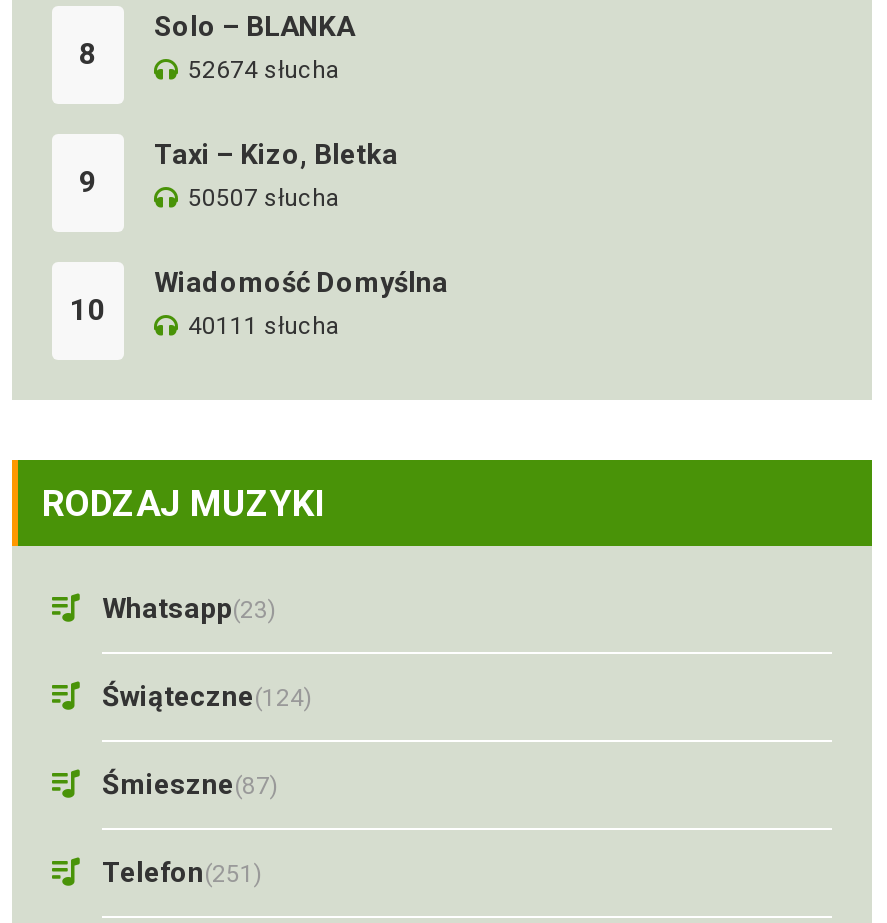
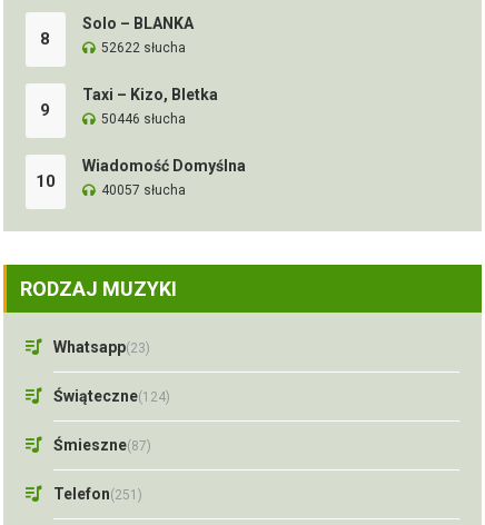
[188,56,340,84] 52674 słucha -> [101,40,186,56] 52622 słucha
[188,184,340,212] 50507 słucha -> [101,111,186,127] 50446 słucha
[188,312,340,340] 40111 słucha -> [101,182,186,198] 40057 słucha

